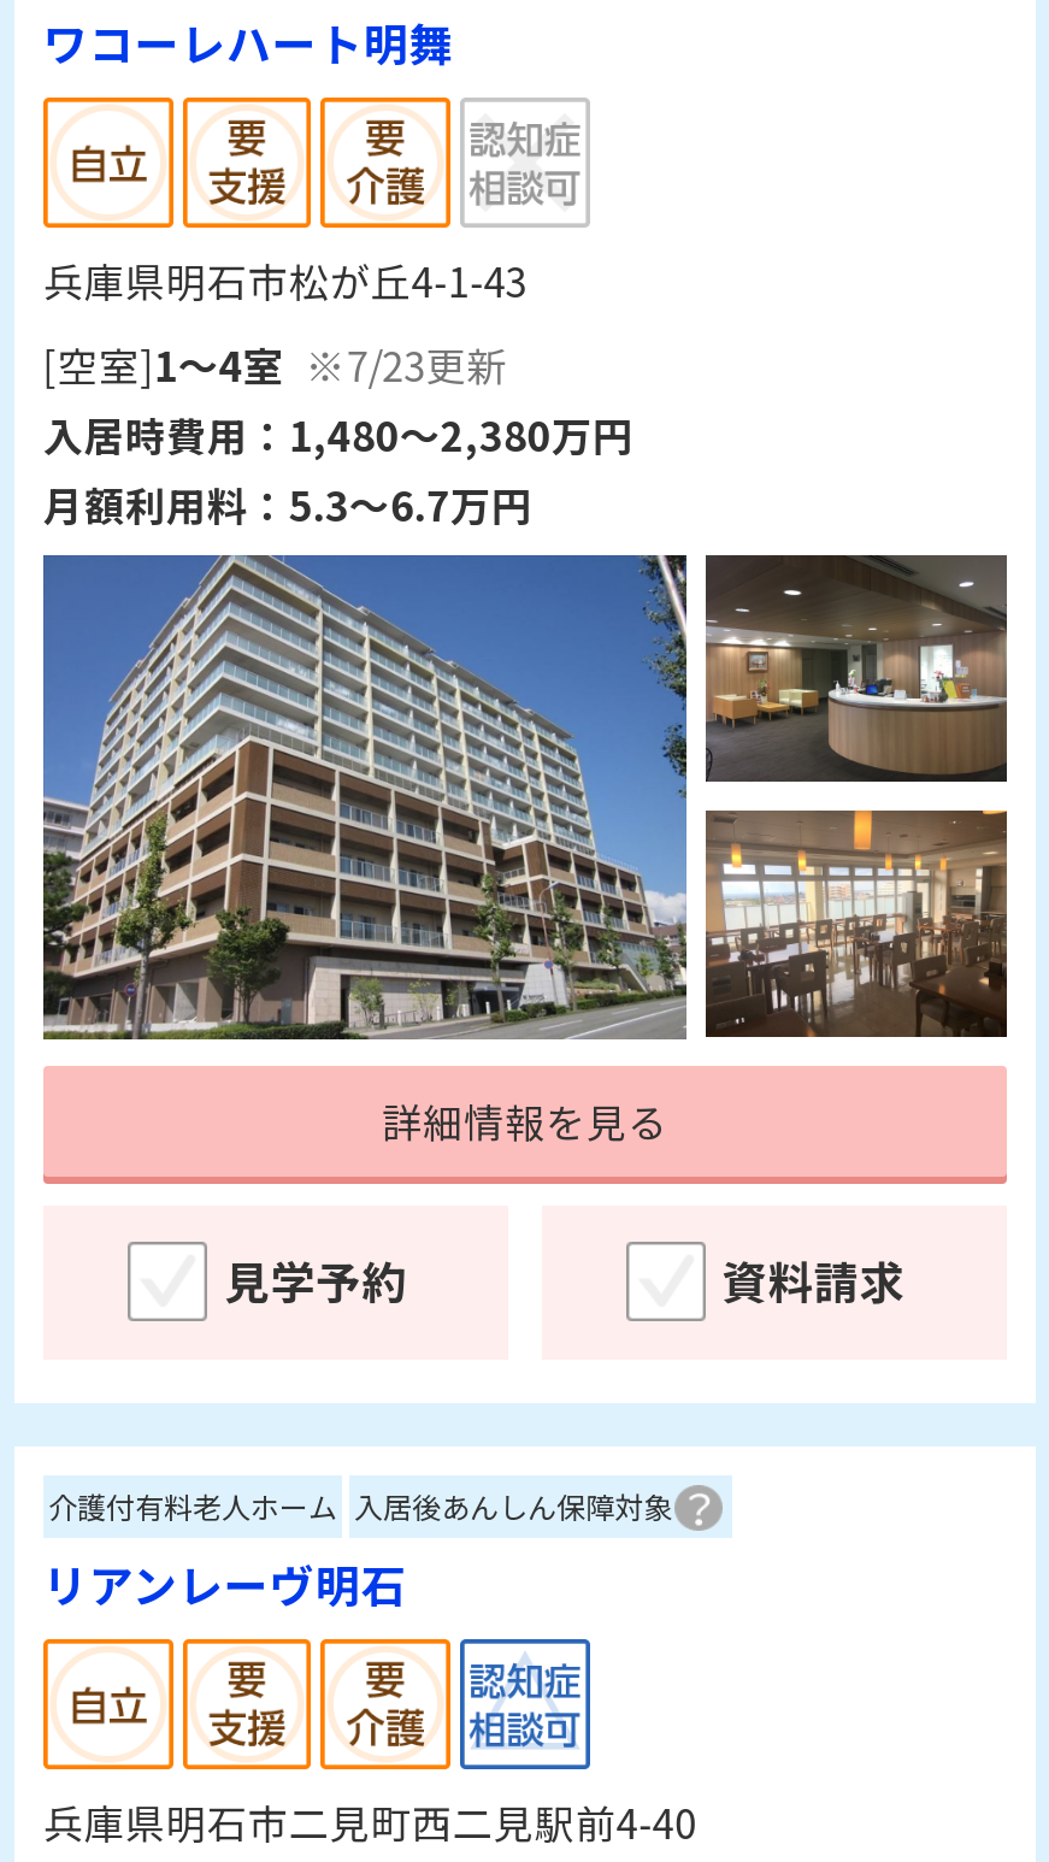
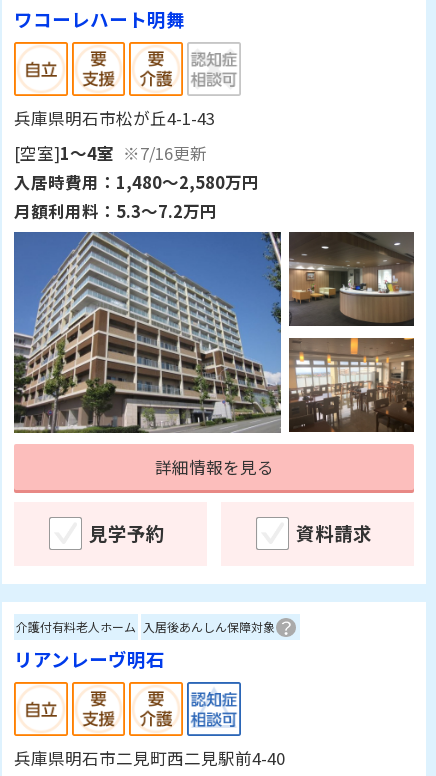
[43,336,508,394] [空室]1～4室 ※7/23更新 -> [14,141,207,165] [空室]1～4室 ※7/16更新
[43,406,633,463] 入居時費用：1,480～2,380万円 -> [14,170,259,194] 入居時費用：1,480～2,580万円
[43,475,532,533] 月額利用料：5.3～6.7万円 -> [14,199,217,223] 月額利用料：5.3～7.2万円

